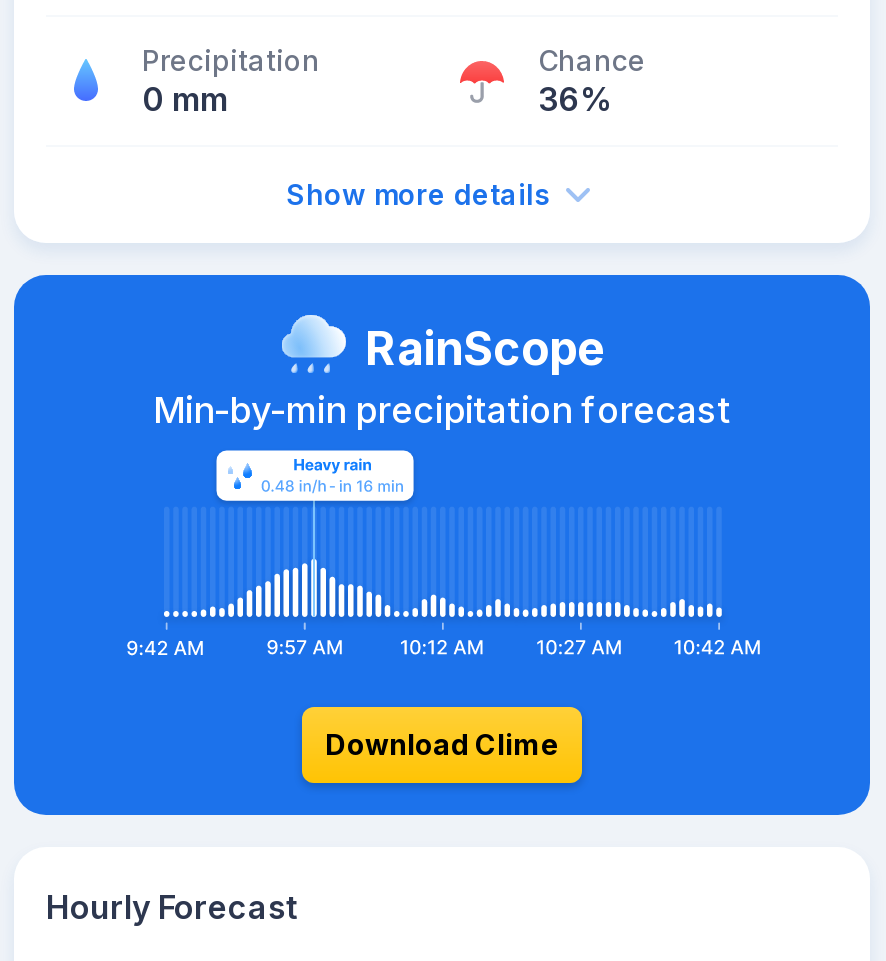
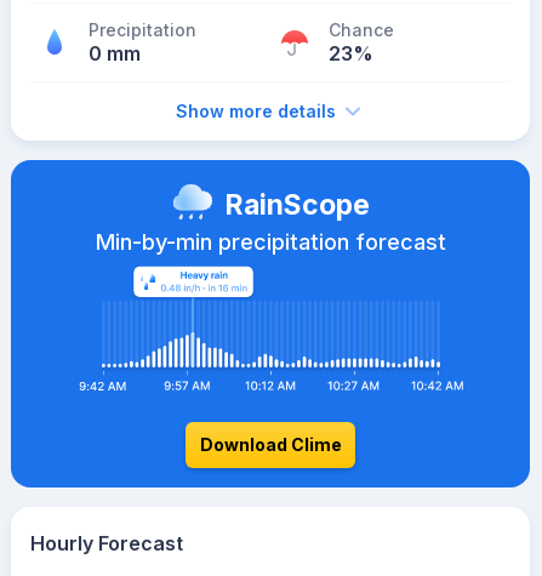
[538,79,614,119] 36% -> [329,41,373,65] 23%

